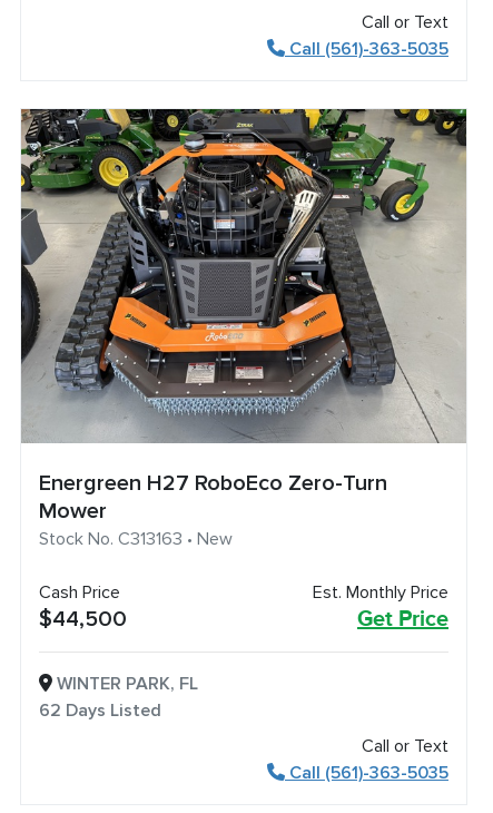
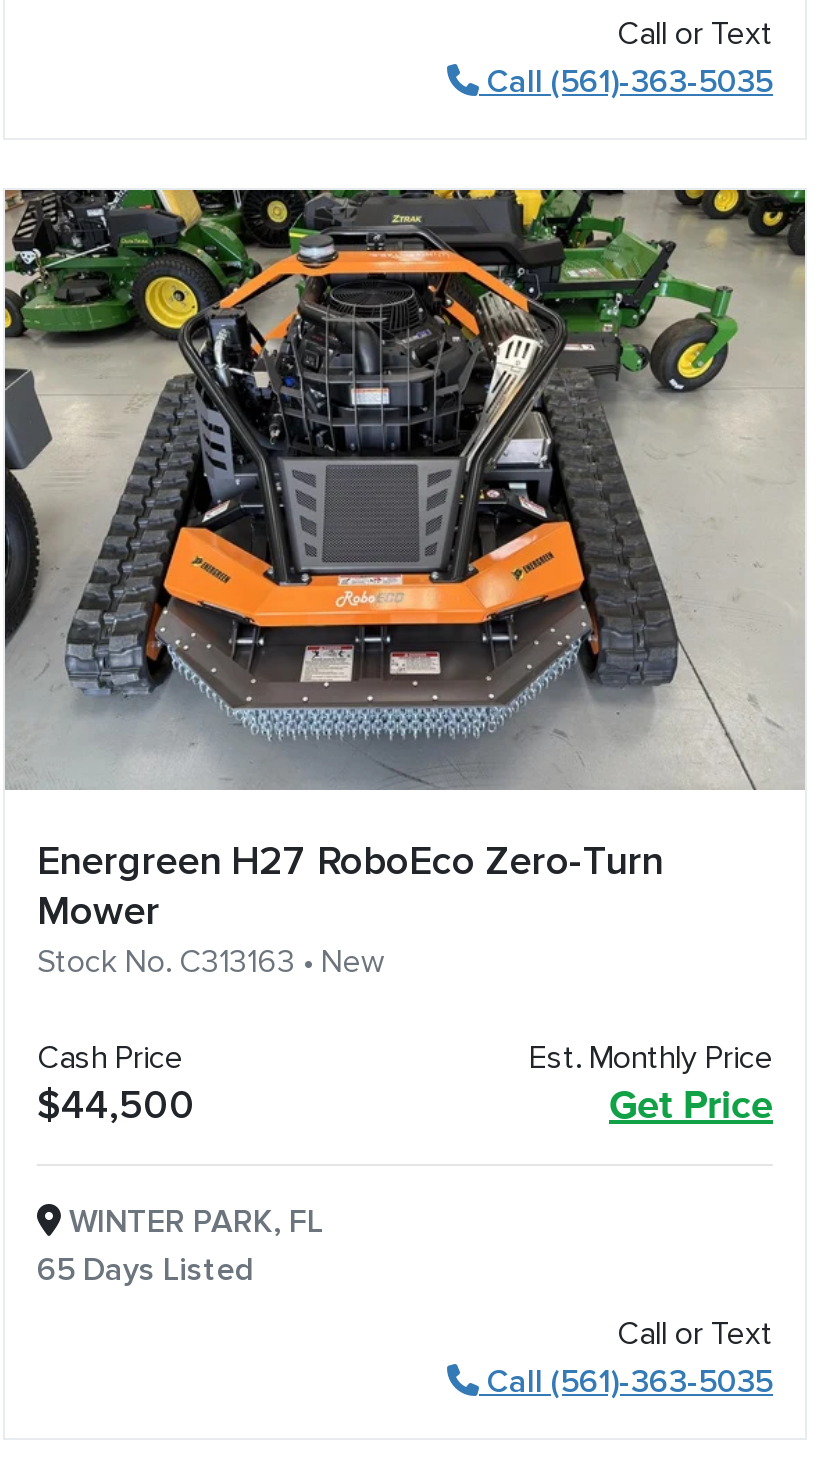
[39,699,161,721] 62 Days Listed -> [37,1249,255,1289] 65 Days Listed

